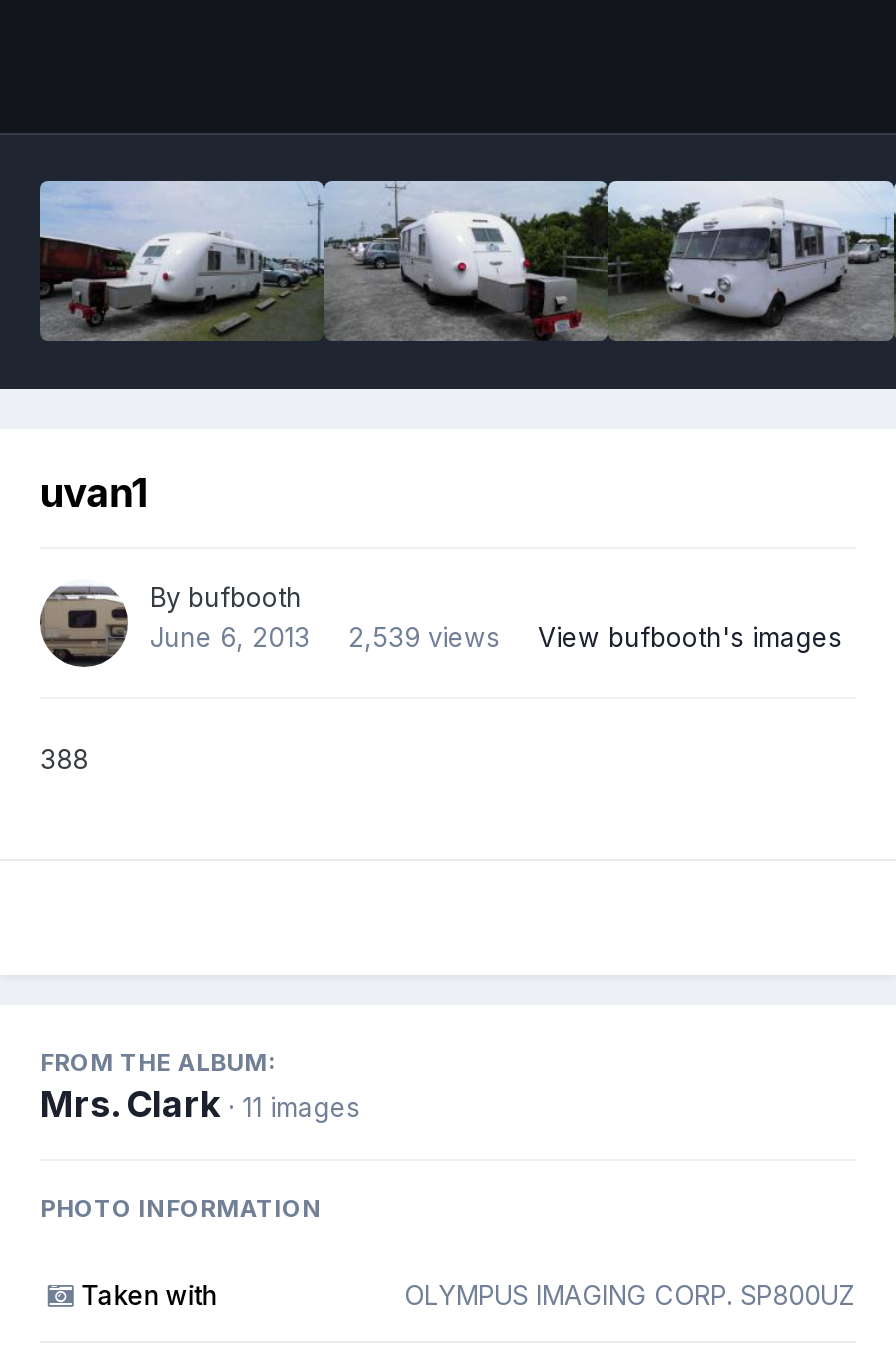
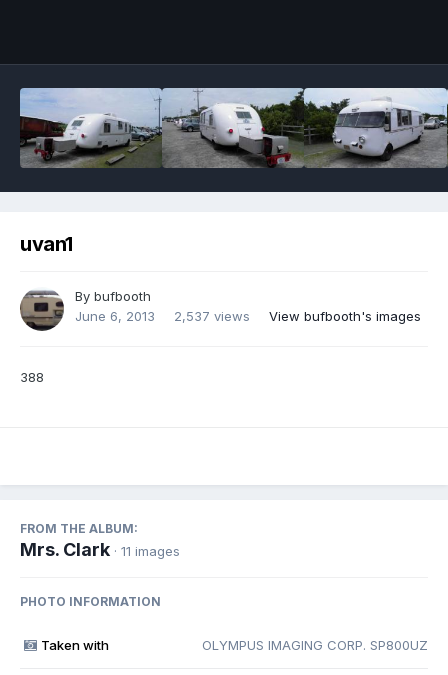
[150,621,842,653] June 6, 2013 2,539 views View bufbooth's images -> [75,308,421,324] June 6, 2013 2,537 views View bufbooth's images

